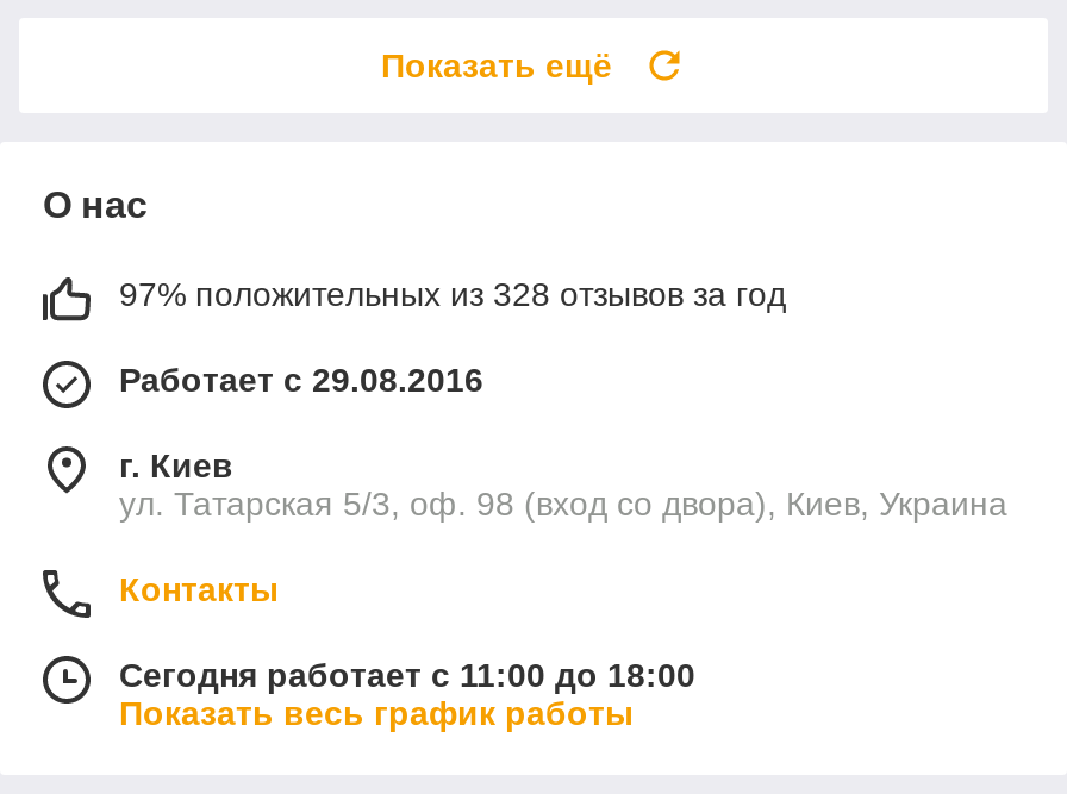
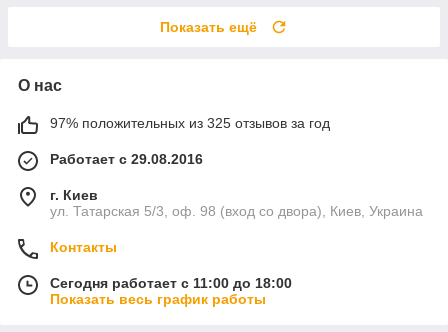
[119,275,786,313] 97% положительных из 328 отзывов за год -> [50,115,330,131] 97% положительных из 325 отзывов за год

